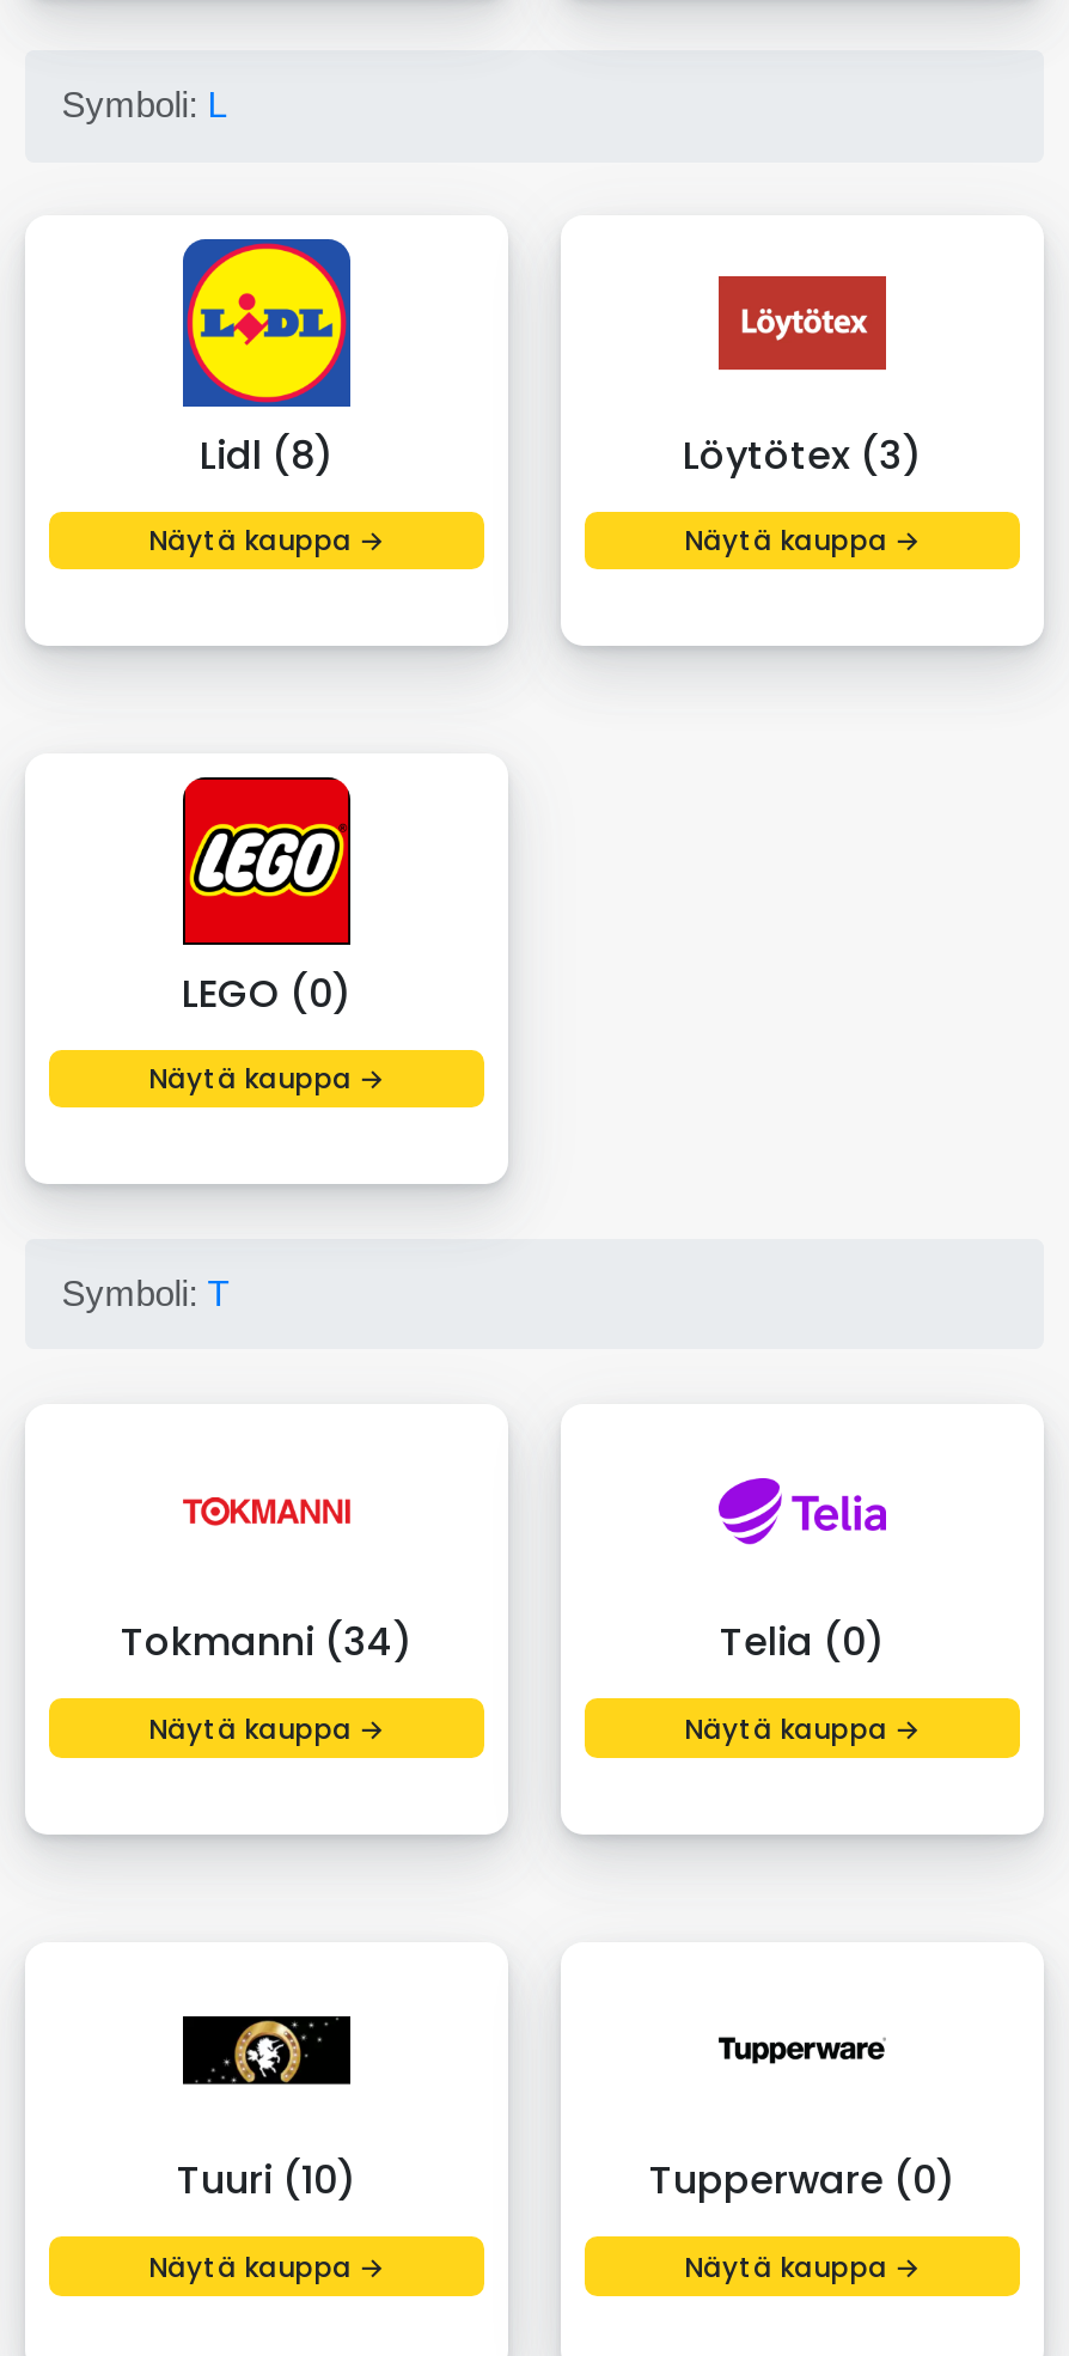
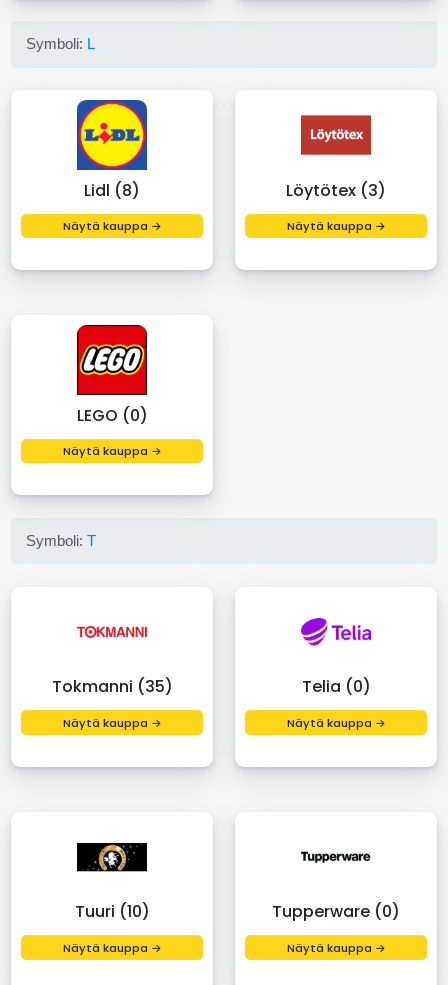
[121,1615,413,1670] Tokmanni (34) -> [51,675,172,698] Tokmanni (35)

